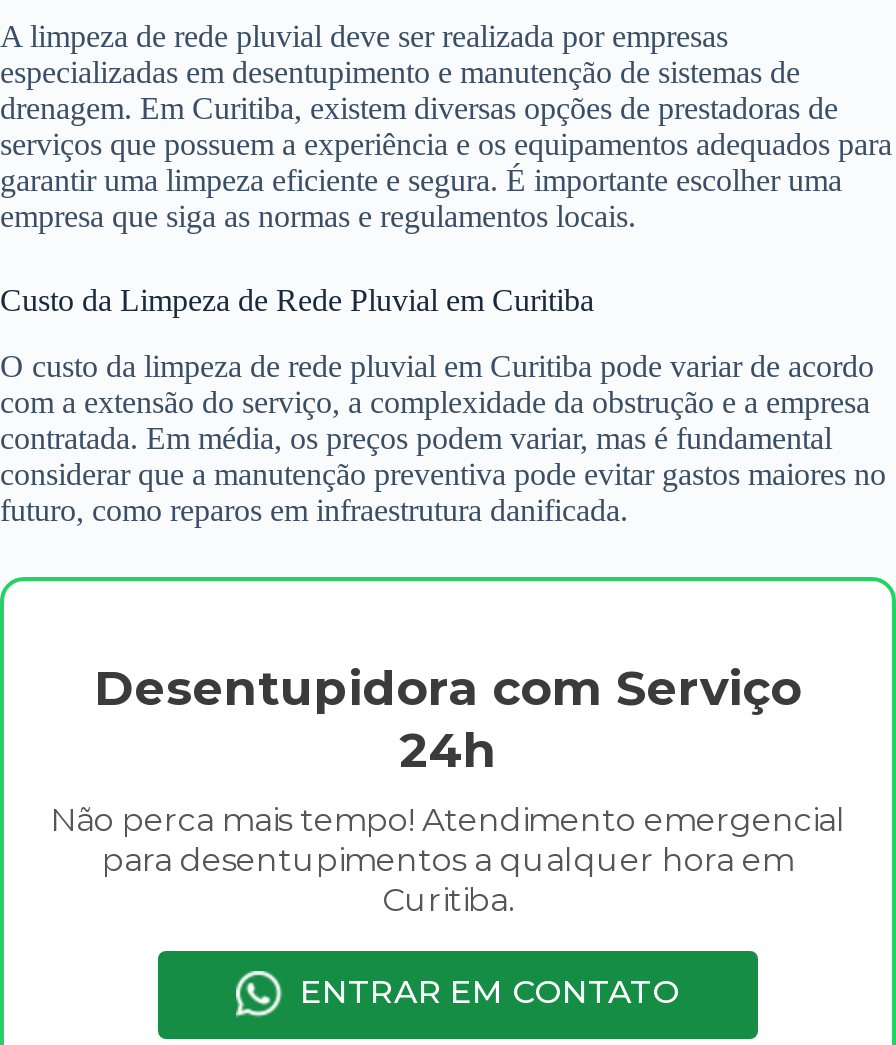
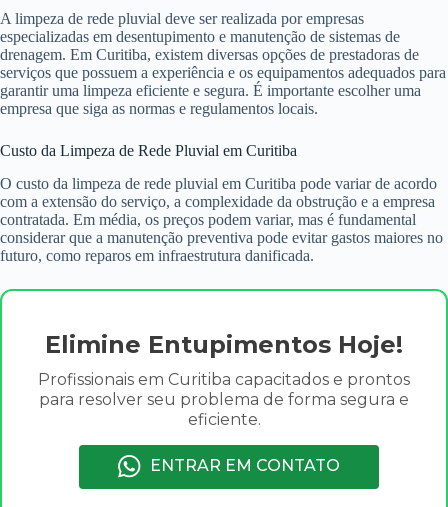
[50,658,846,918] Desentupidora com Serviço | 24h | Não perca mais tempo! Atendimento emergencial | para desentupimentos a qualquer hora em | Curitiba. -> [38,330,410,429] Elimine Entupimentos Hoje! | Profissionais em Curitiba capacitados e prontos | para resolver seu problema de forma segura e | eficiente.

